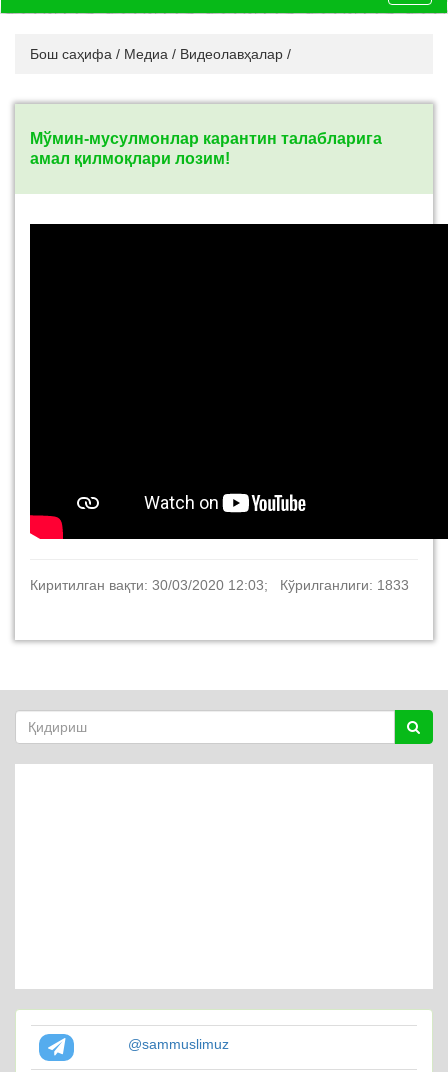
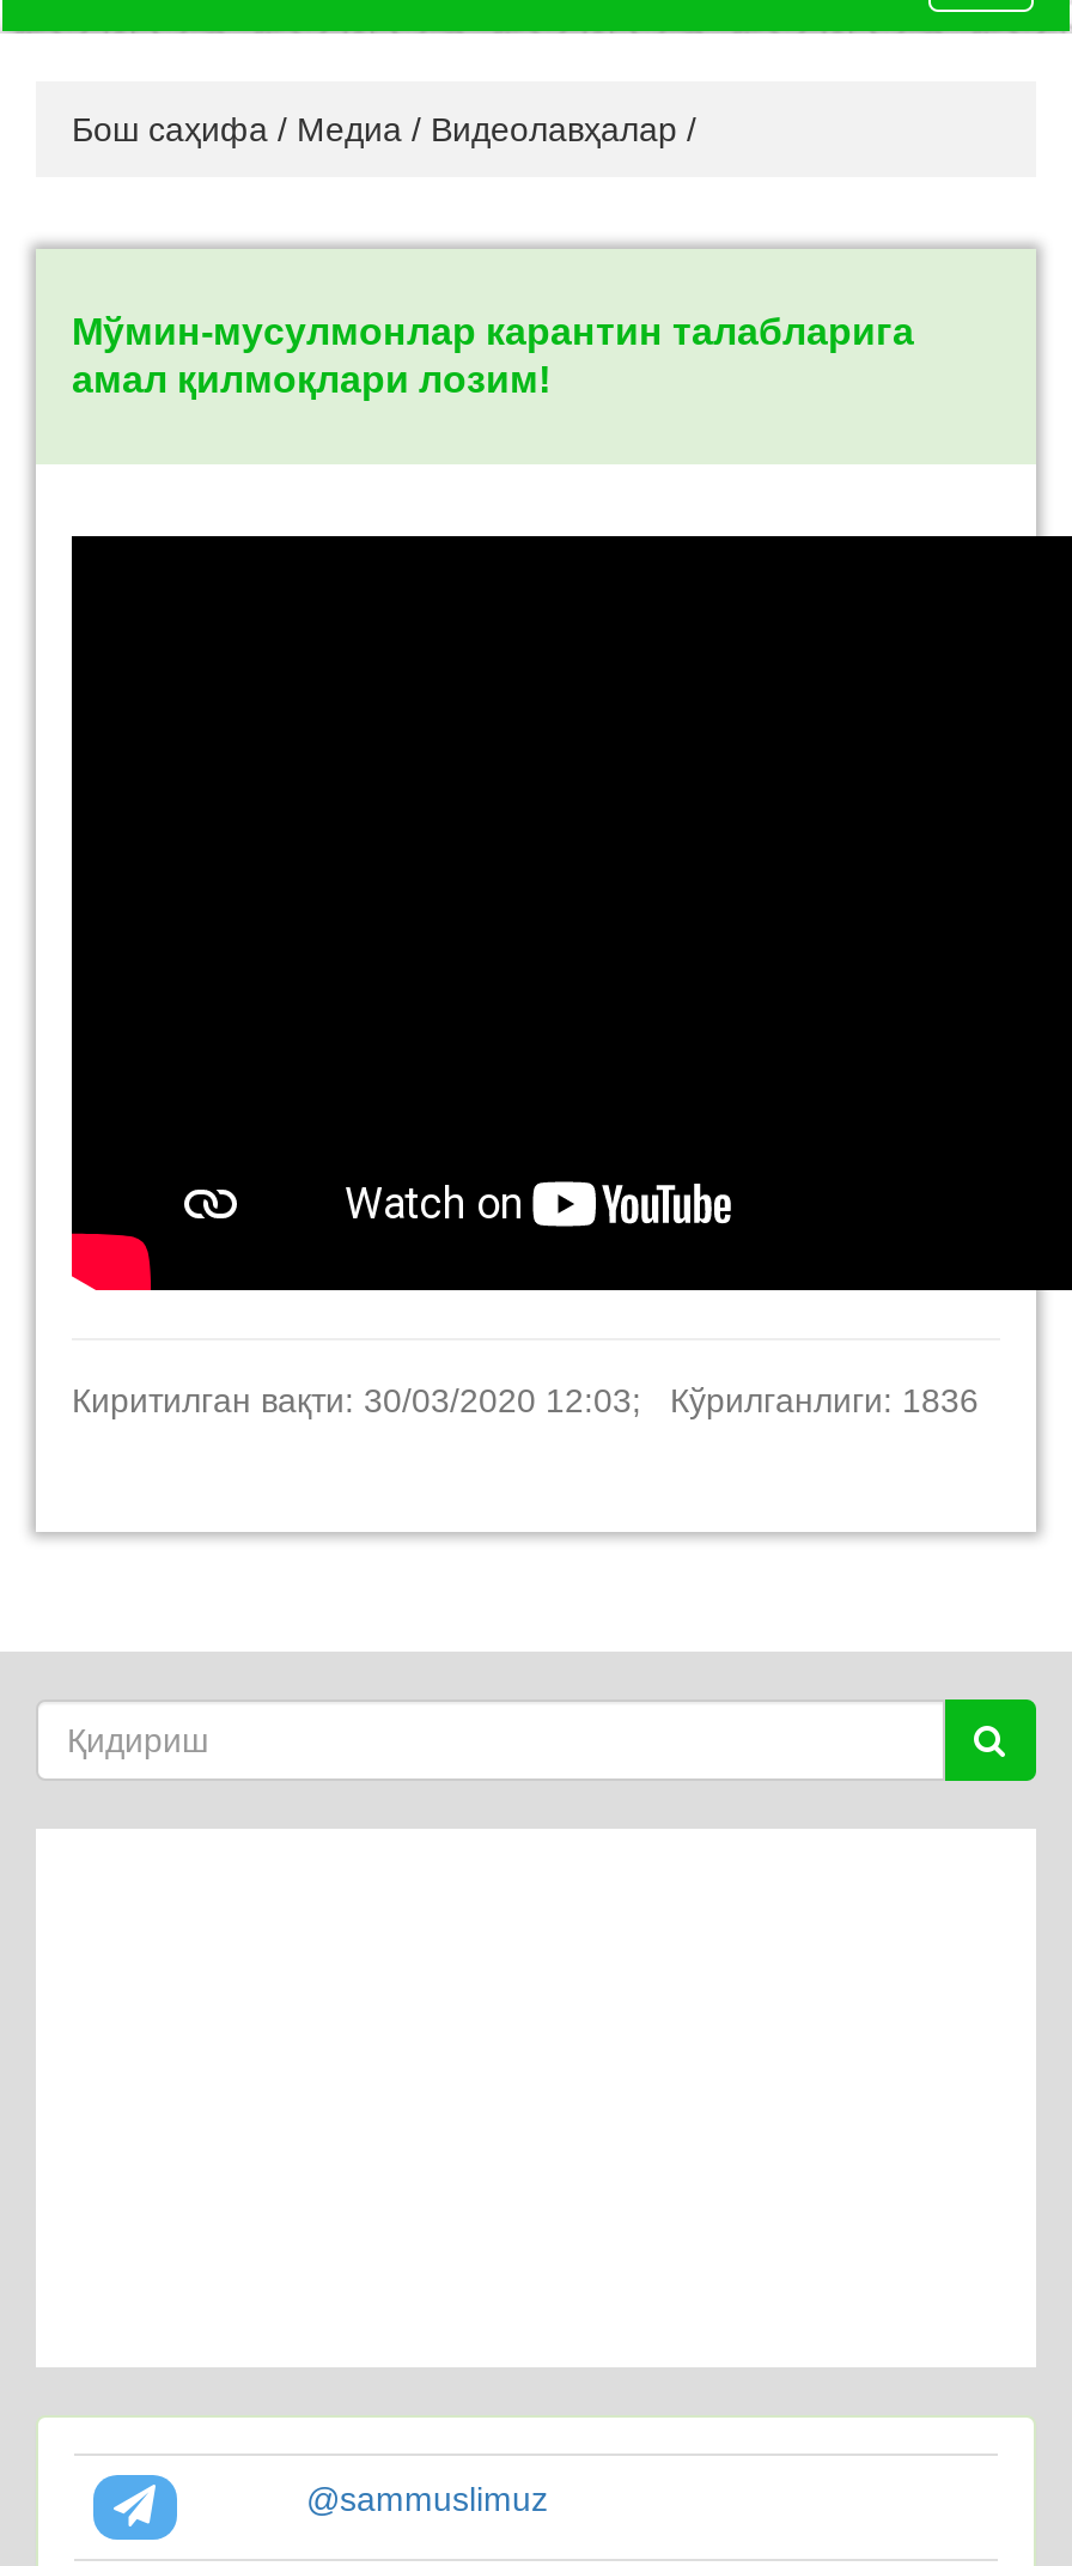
[30,577,409,593] Киритилган вақти: 30/03/2020 12:03; Кўрилганлиги: 1833 -> [72,1381,979,1419] Киритилган вақти: 30/03/2020 12:03; Кўрилганлиги: 1836

